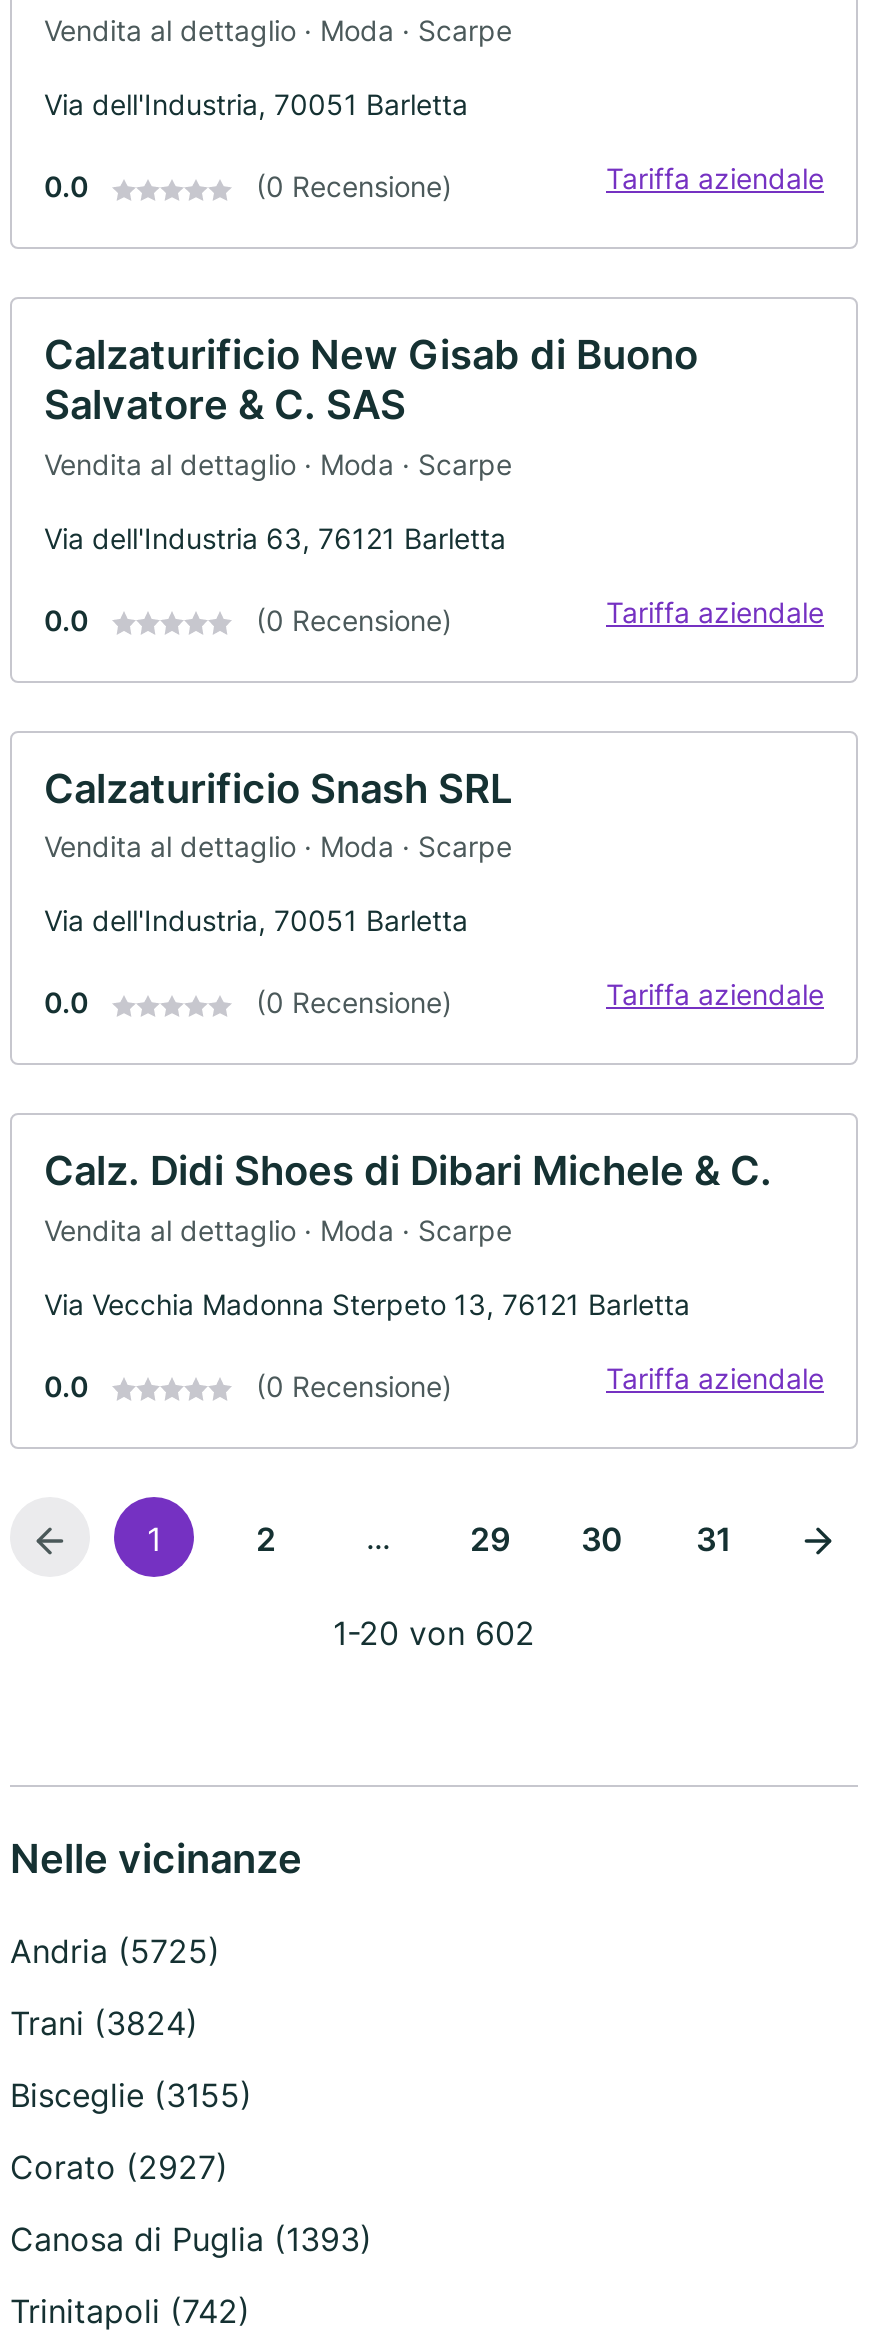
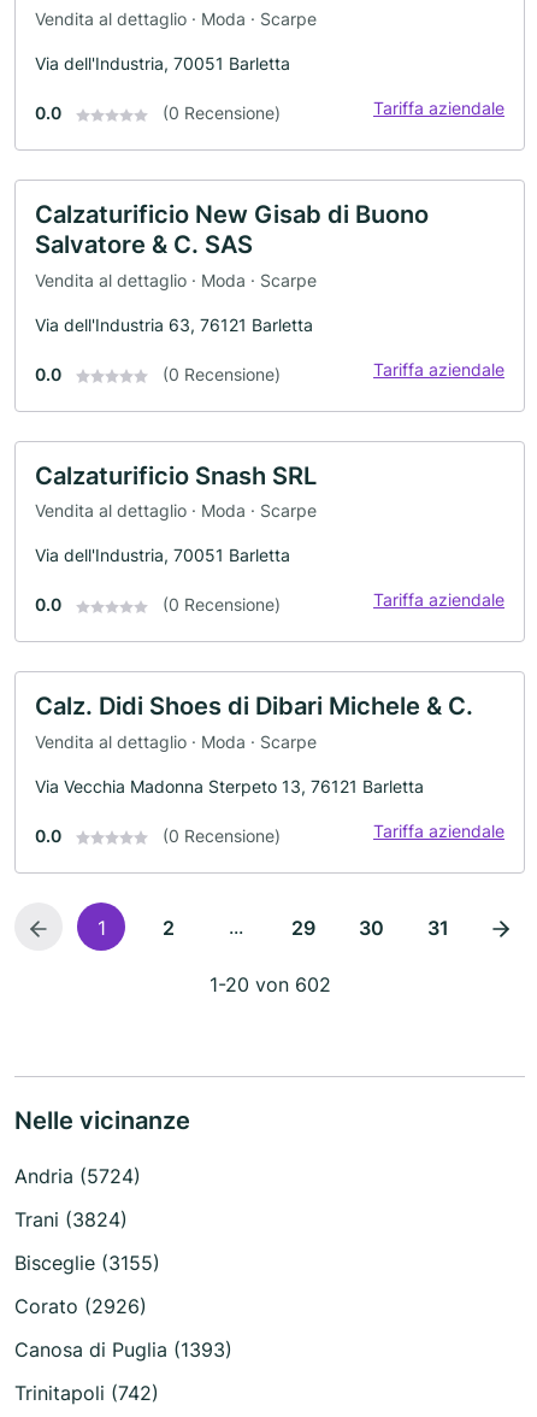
[10,1931,220,1971] Andria (5725) -> [14,1164,141,1188] Andria (5724)
[10,2147,228,2187] Corato (2927) -> [14,1294,147,1318] Corato (2926)

